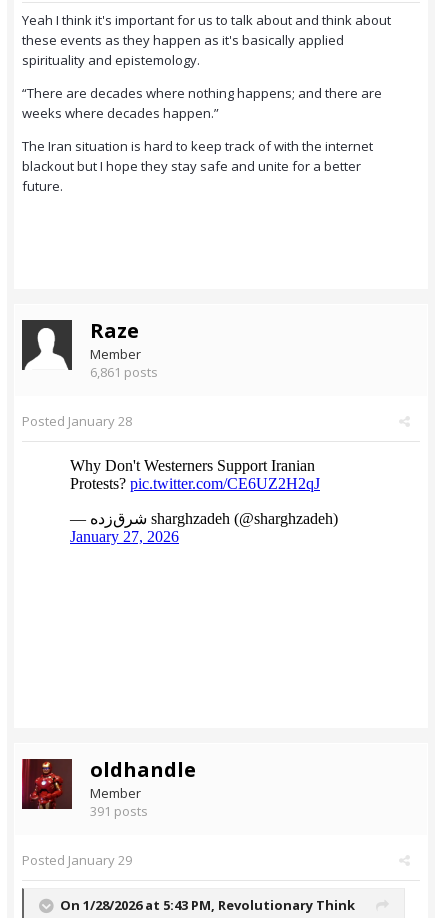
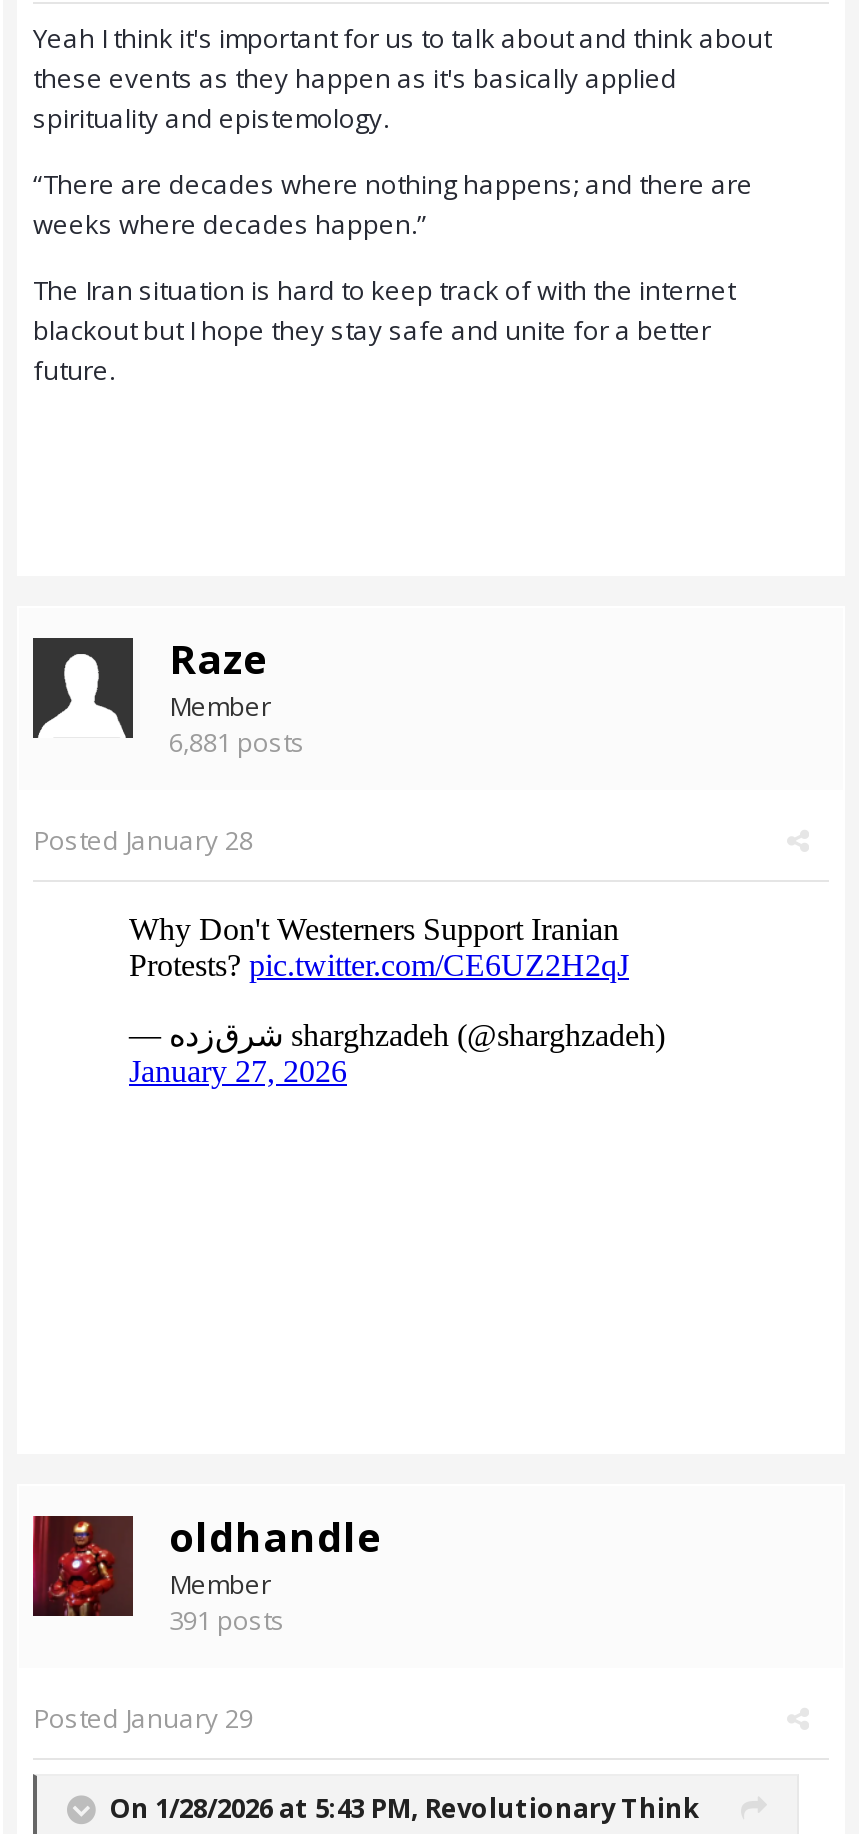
[90,363,158,381] 6,861 posts -> [169,724,305,760] 6,881 posts

